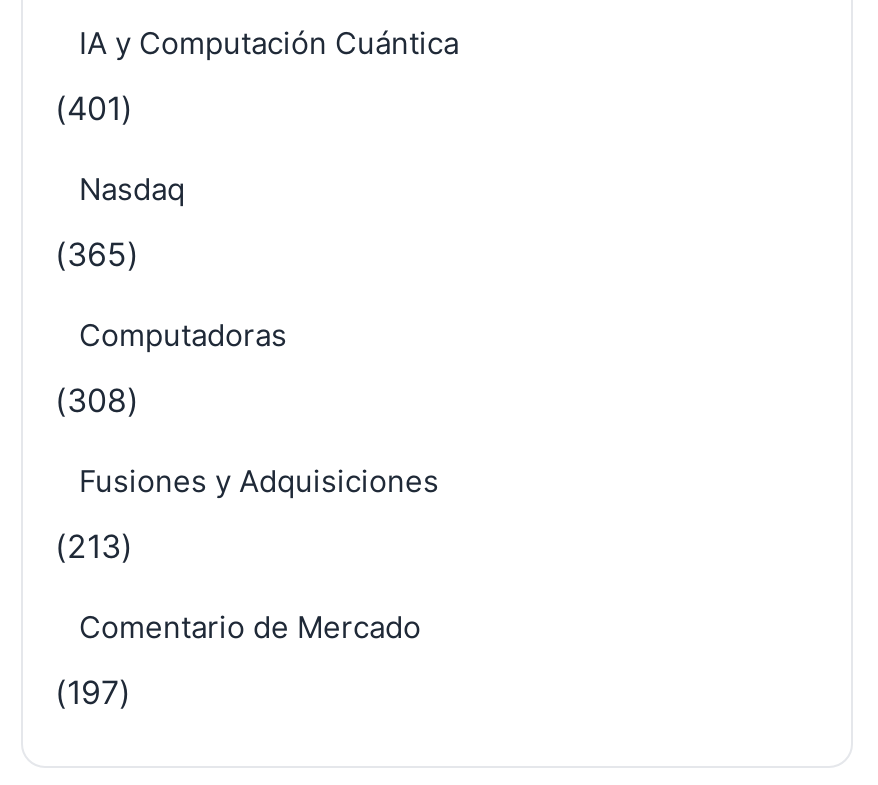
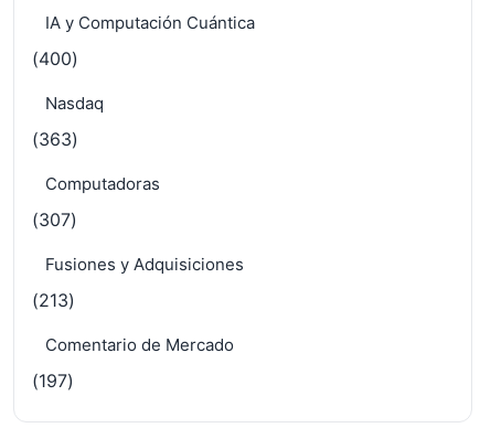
[55,88,133,128] (401) -> [32,47,78,69] (400)
[55,234,139,274] (365) -> [32,128,78,150] (363)
[55,380,139,420] (308) -> [32,208,77,230] (307)

